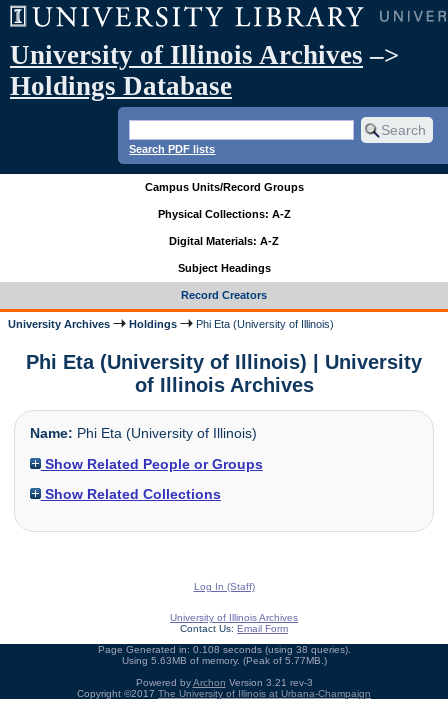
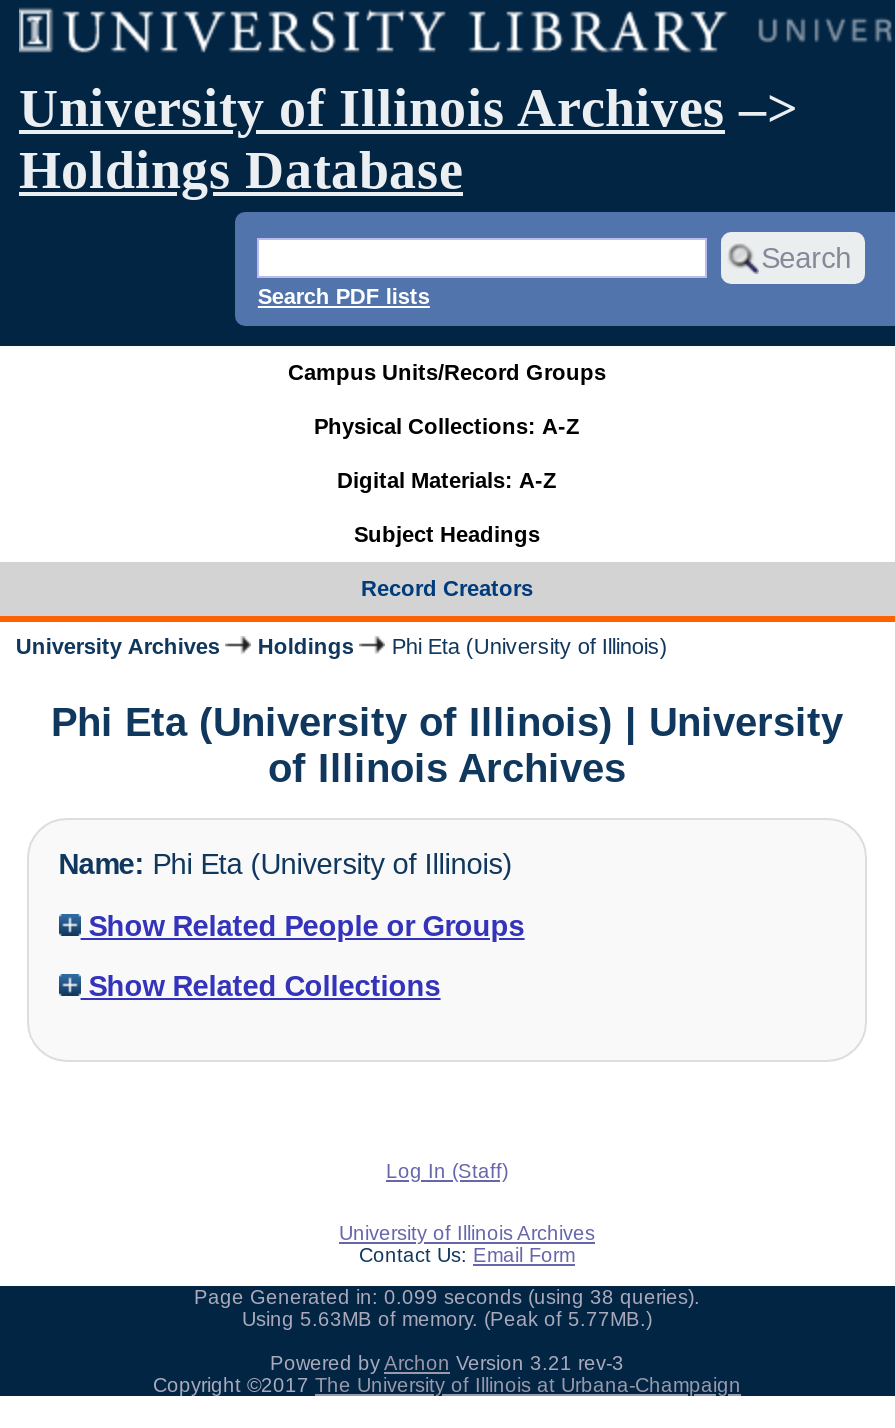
[97,644,350,655] Page Generated in: 0.108 seconds (using 38 queries). -> [194,1286,700,1308] Page Generated in: 0.099 seconds (using 38 queries).

